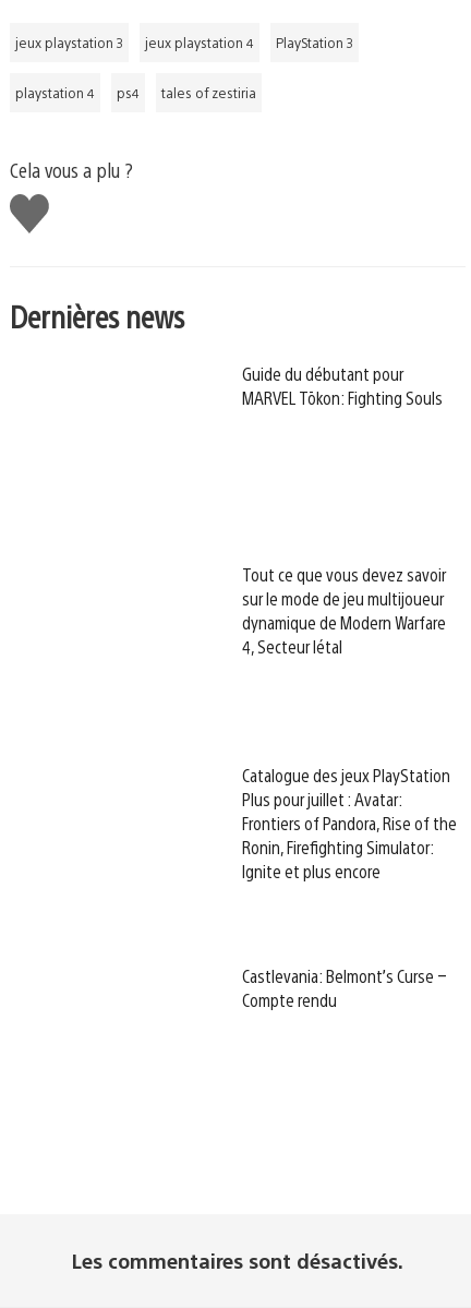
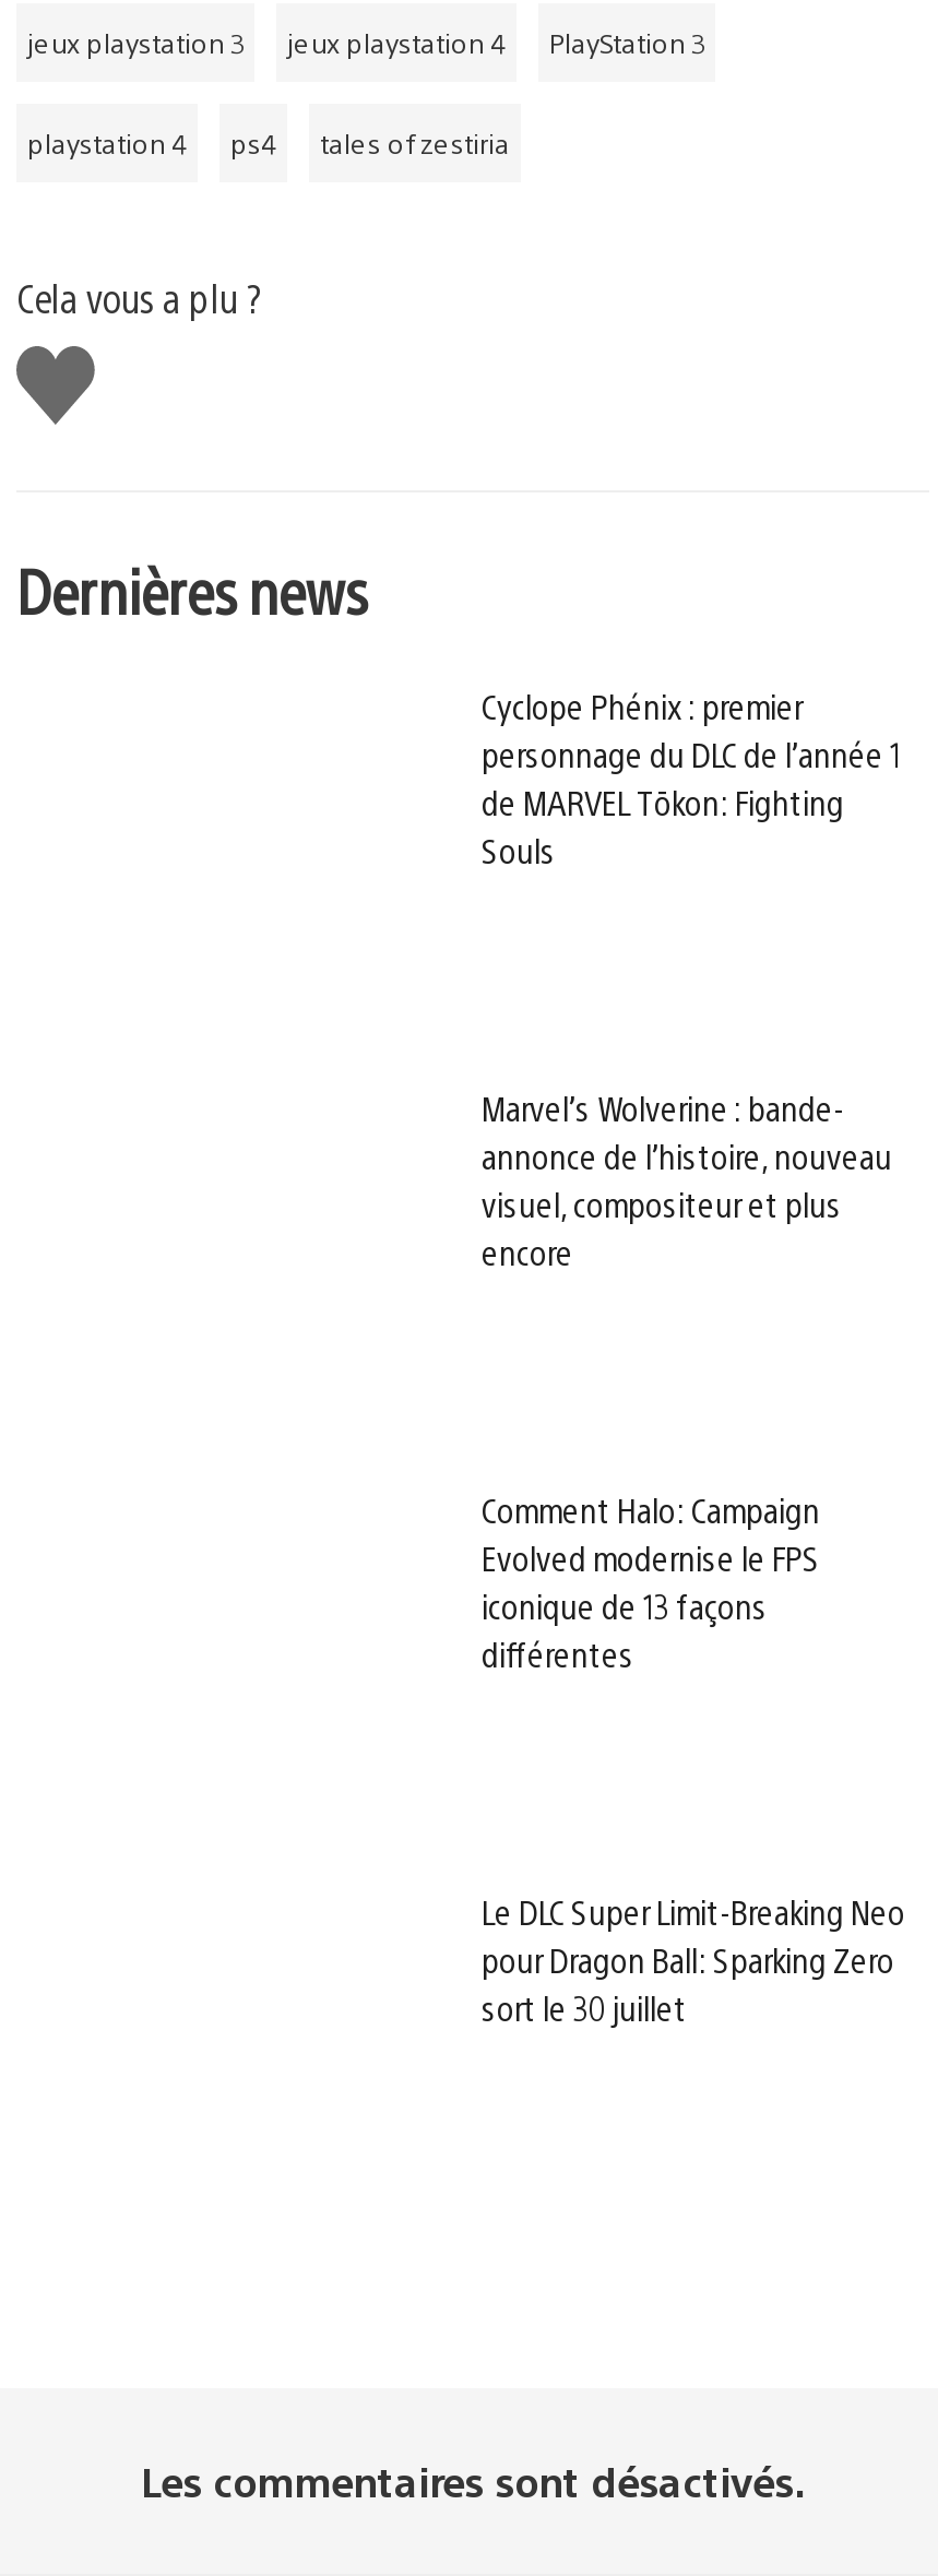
[242,362,443,409] Guide du débutant pour | MARVEL Tōkon: Fighting Souls -> [482,682,901,872] Cyclope Phénix : premier | personnage du DLC de l’année 1 | de MARVEL Tōkon: Fighting | Souls
[242,563,446,658] Tout ce que vous devez savoir | sur le mode de jeu multijoueur | dynamique de Modern Warfare | 4, Secteur létal -> [482,1084,892,1274] Marvel’s Wolverine : bande- | annonce de l’histoire, nouveau | visuel, compositeur et plus | encore
[242,763,457,882] Catalogue des jeux PlayStation | Plus pour juillet : Avatar: | Frontiers of Pandora, Rise of the | Ronin, Firefighting Simulator: | Ignite et plus encore -> [482,1486,820,1676] Comment Halo: Campaign | Evolved modernise le FPS | iconique de 13 façons | différentes
[242,964,447,1011] Castlevania: Belmont’s Curse – | Compte rendu -> [482,1888,905,2030] Le DLC Super Limit-Breaking Neo | pour Dragon Ball: Sparking Zero | sort le 30 juillet

